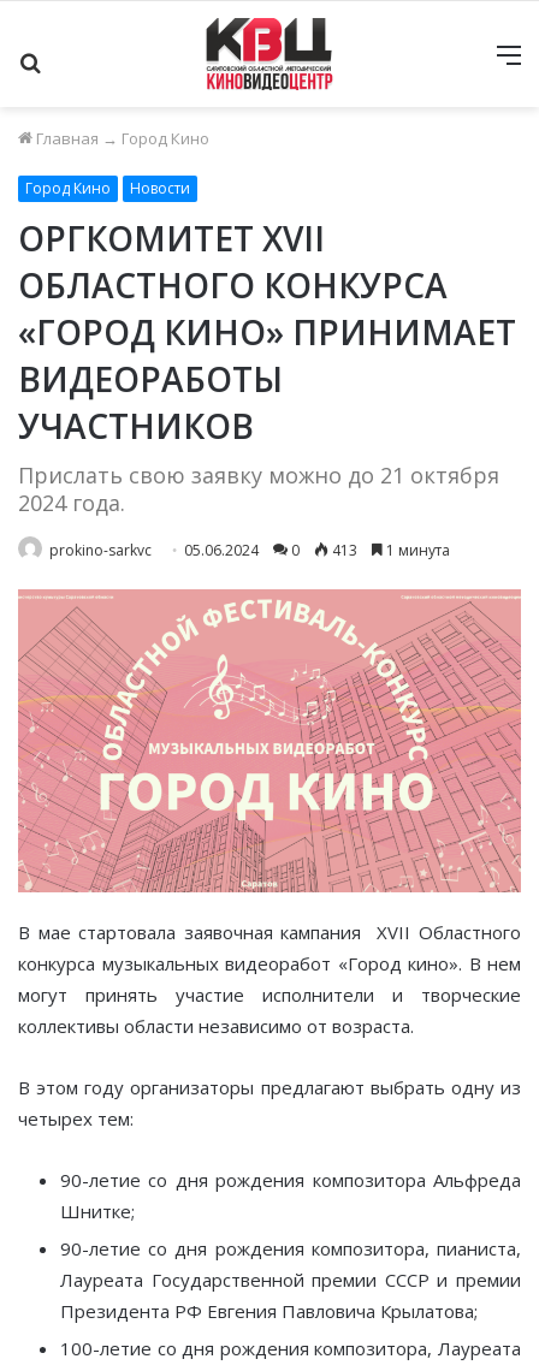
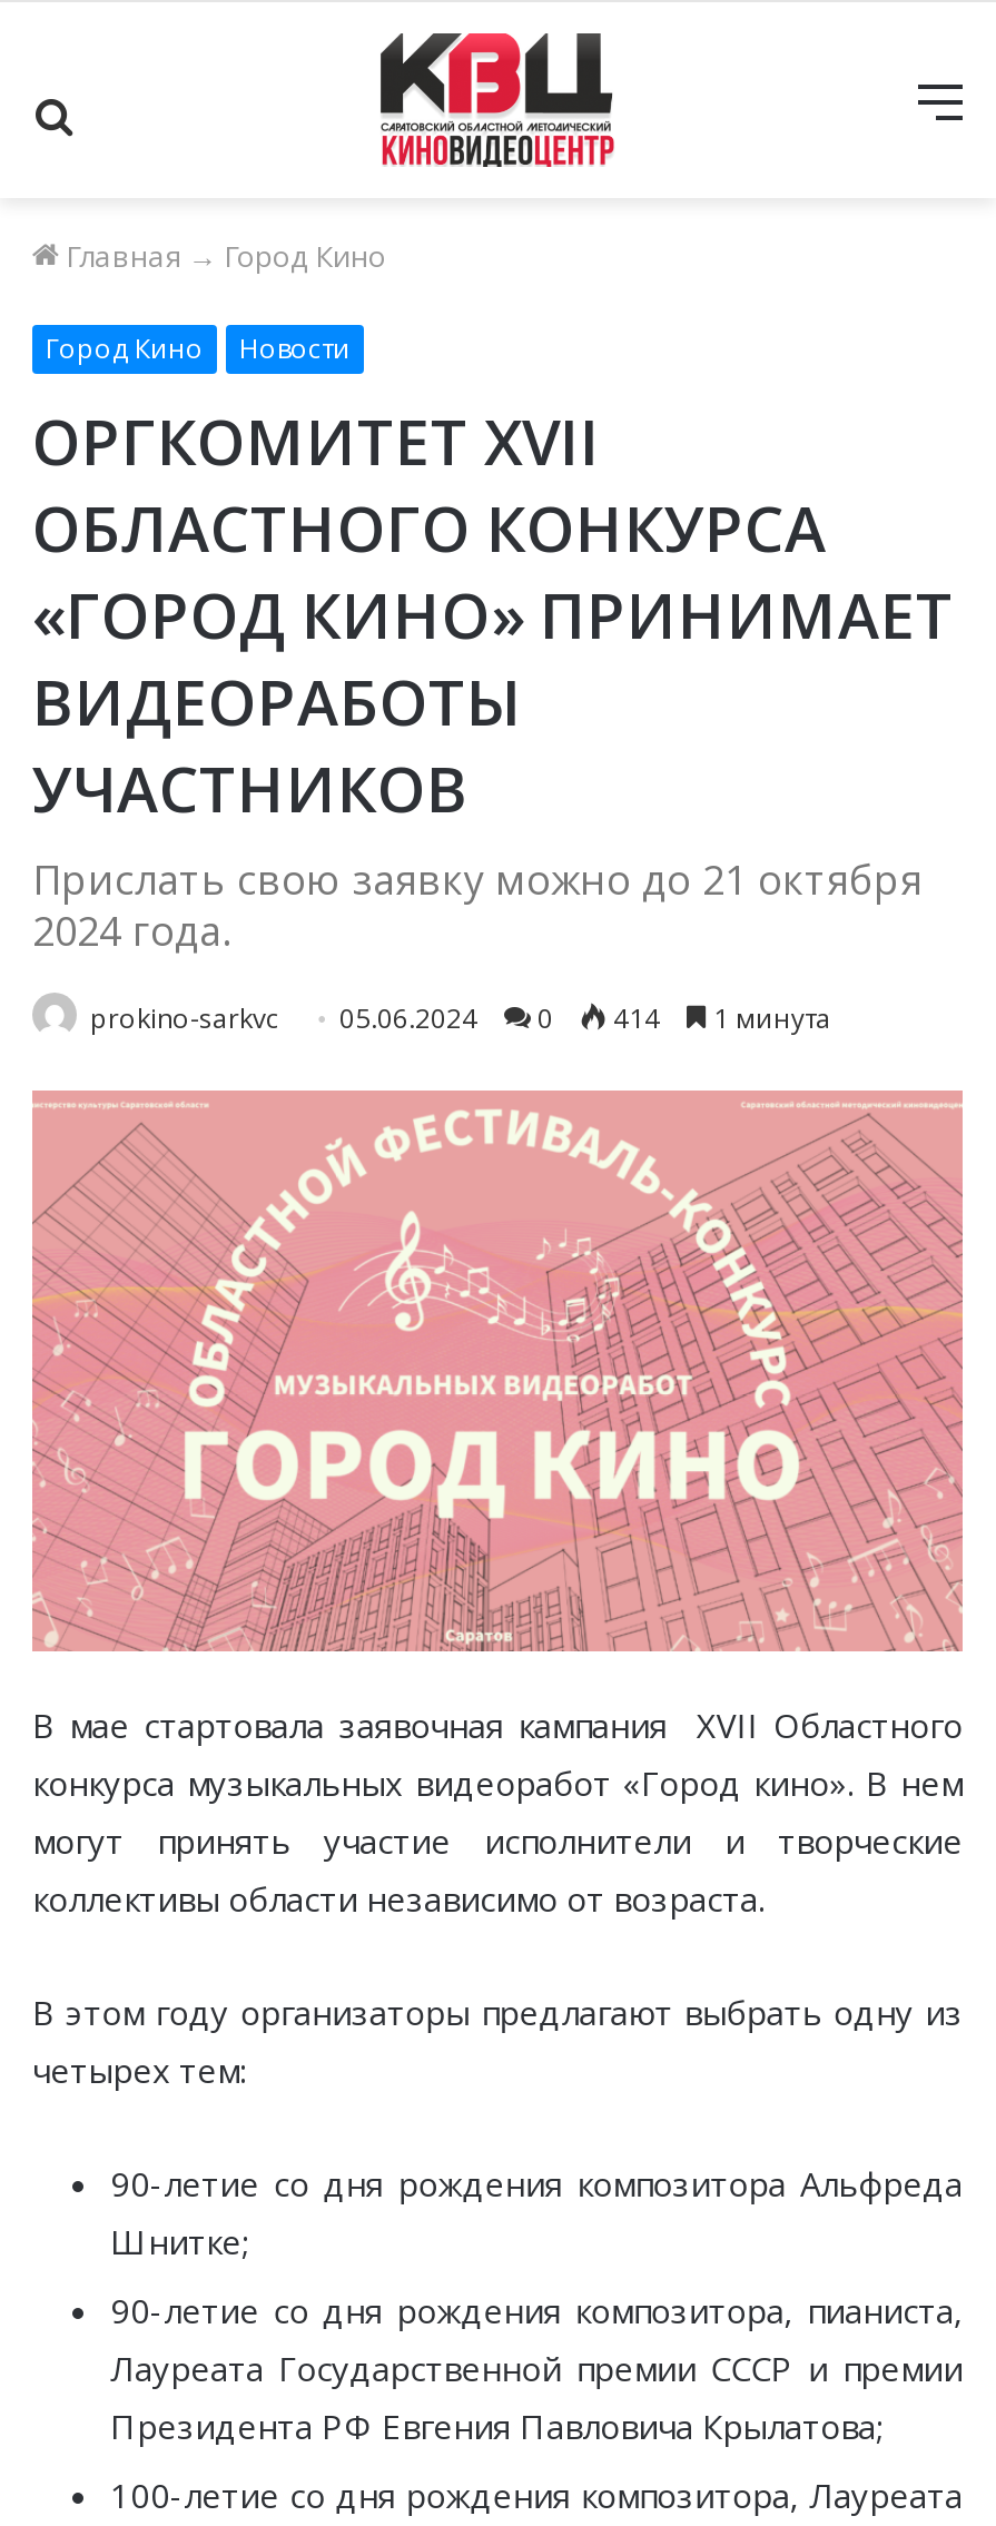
[328,540,357,560] 413 -> [607,999,660,1037] 414

